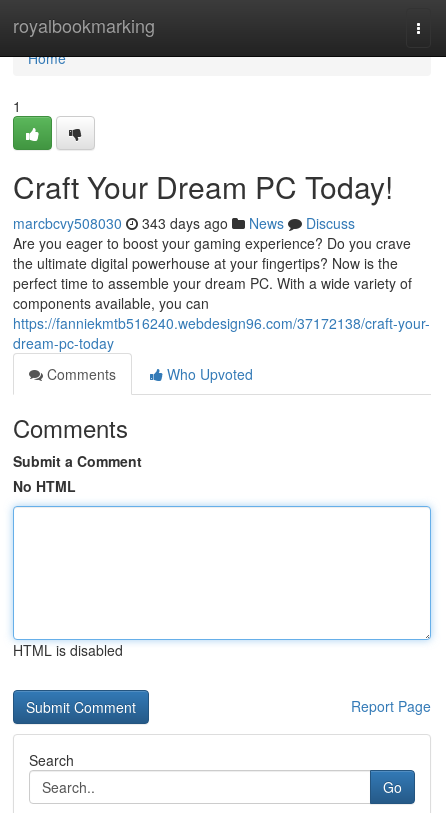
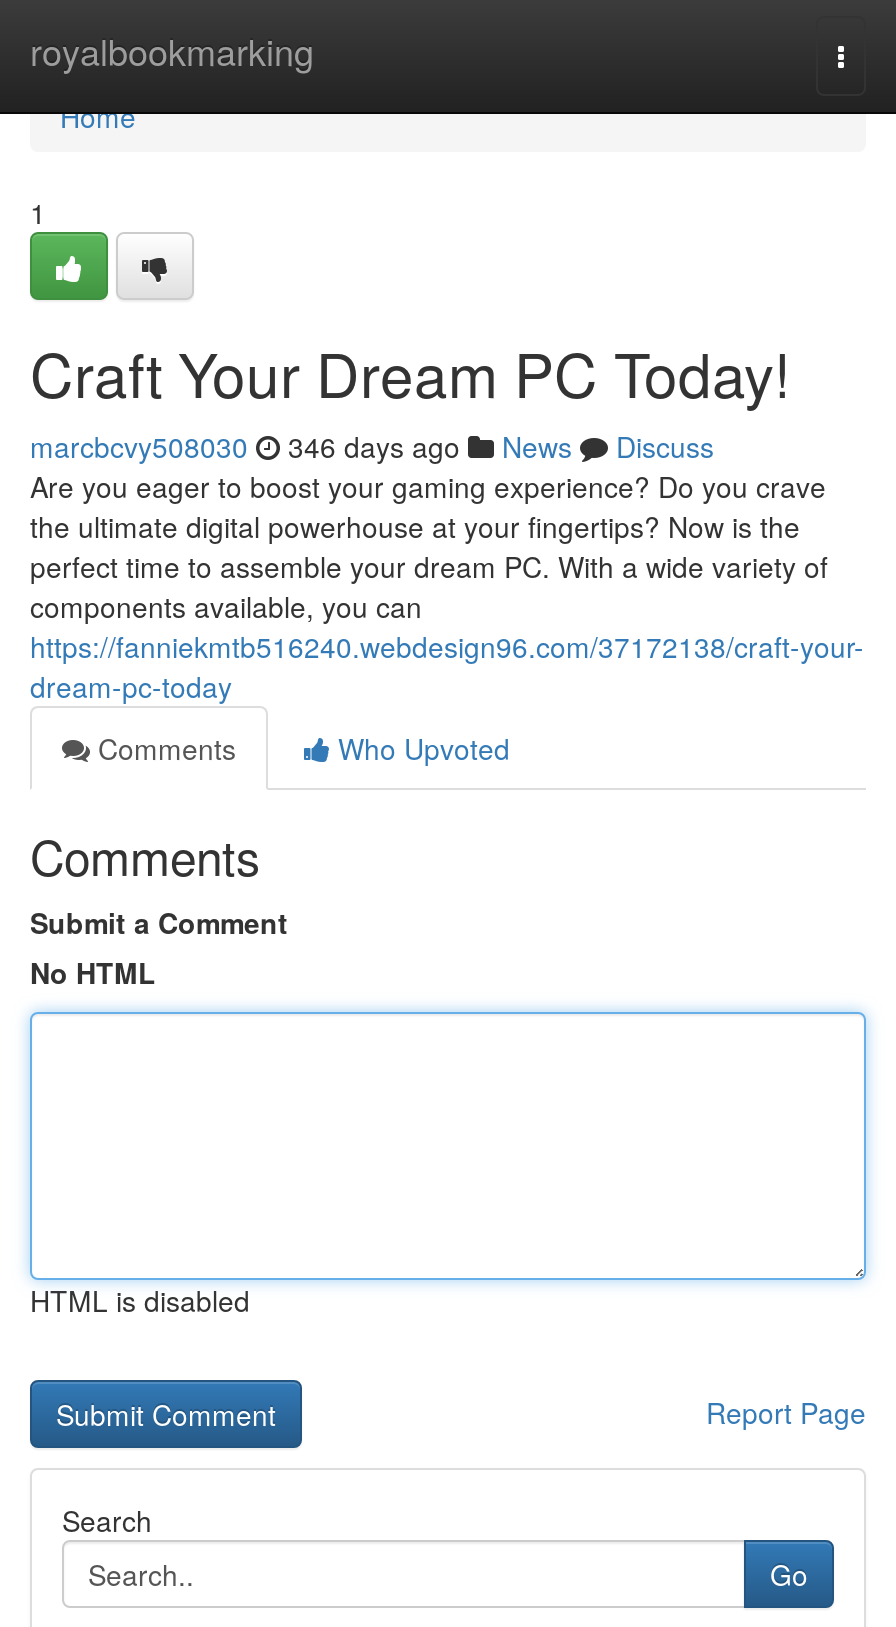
[13,213,355,233] marcbcvy508030 343 days ago News Discuss -> [30,426,714,466] marcbcvy508030 346 days ago News Discuss

